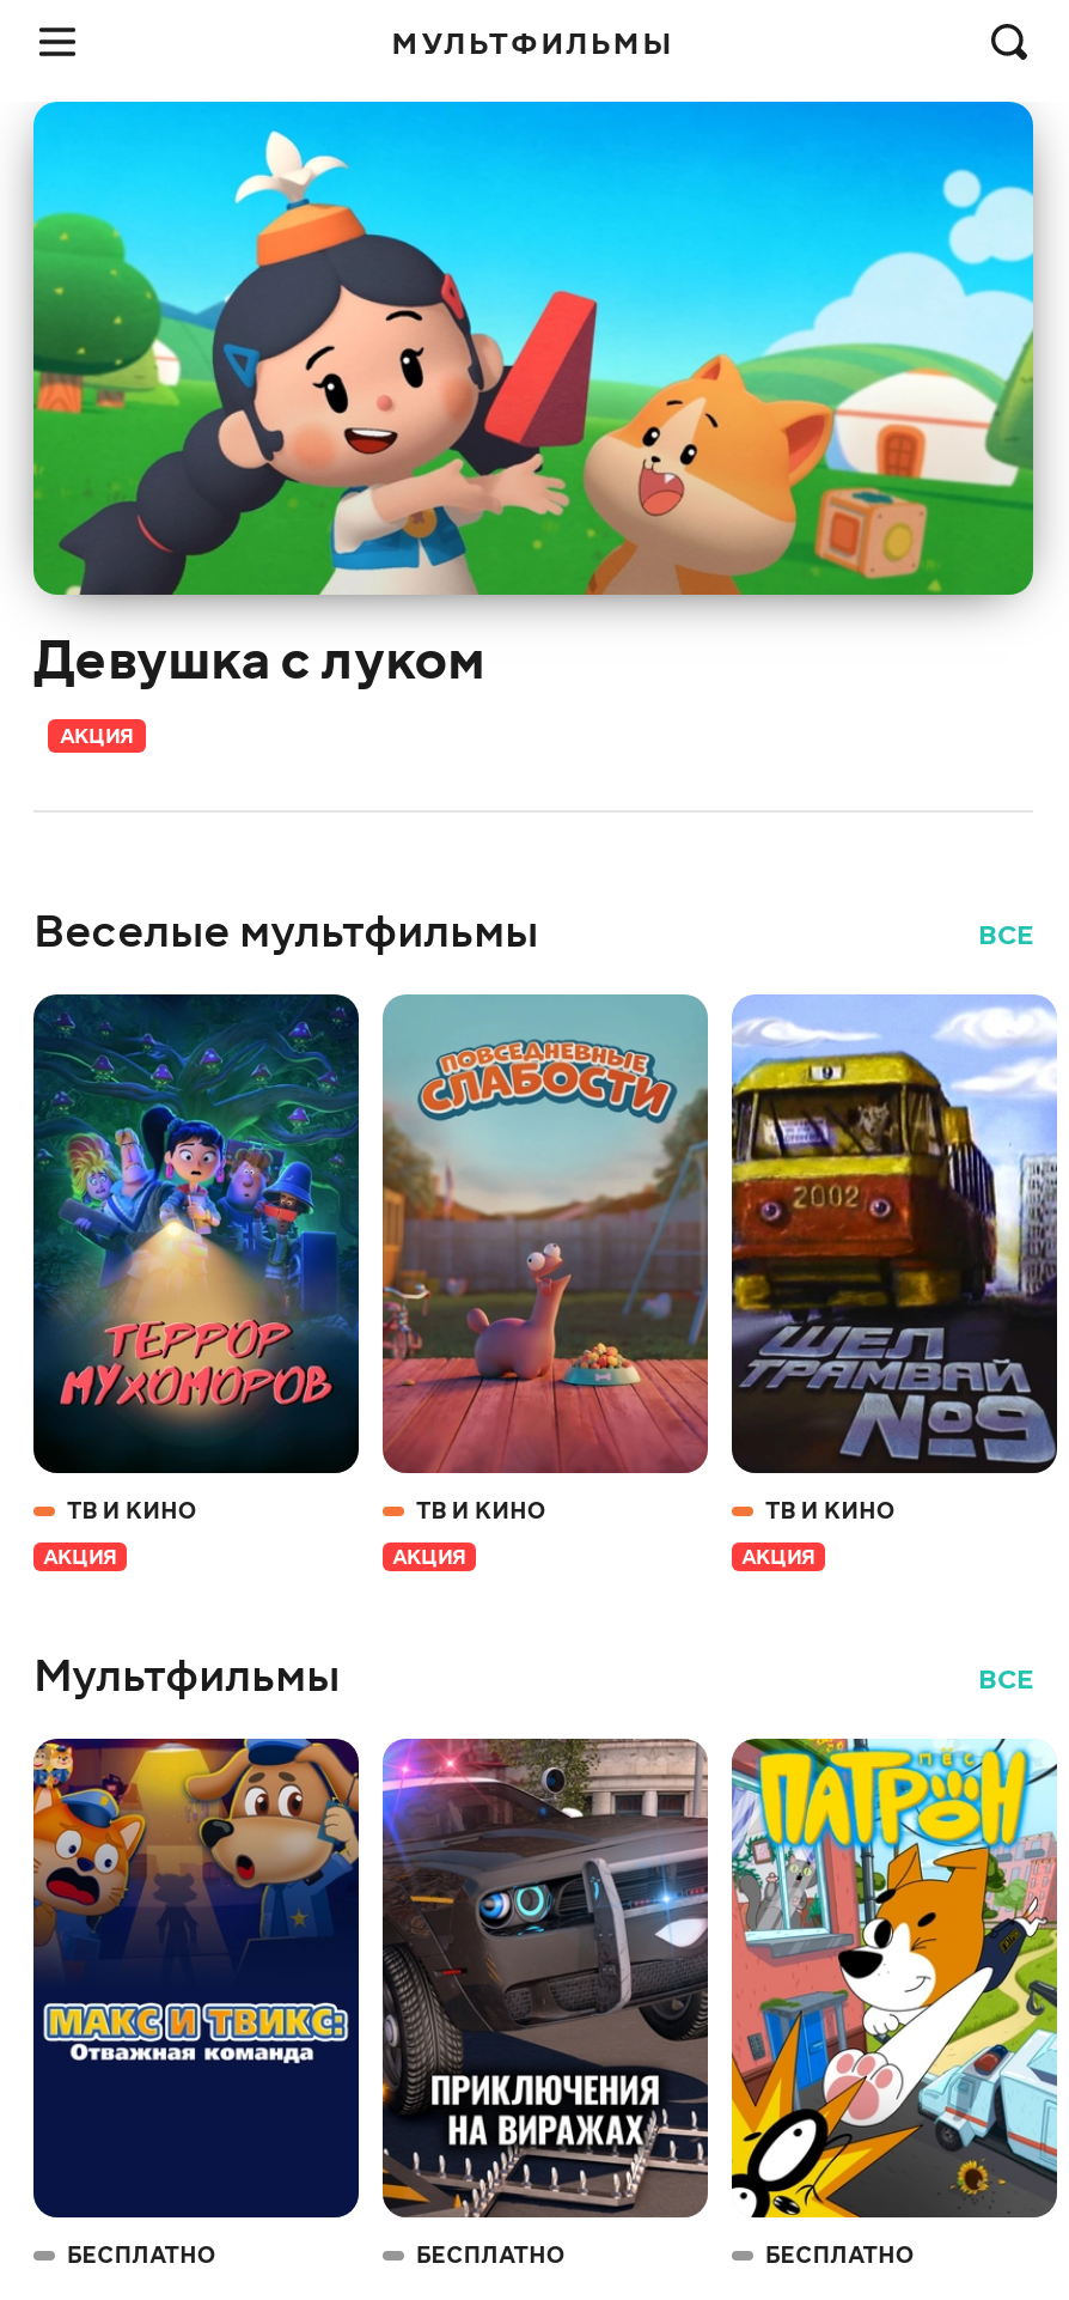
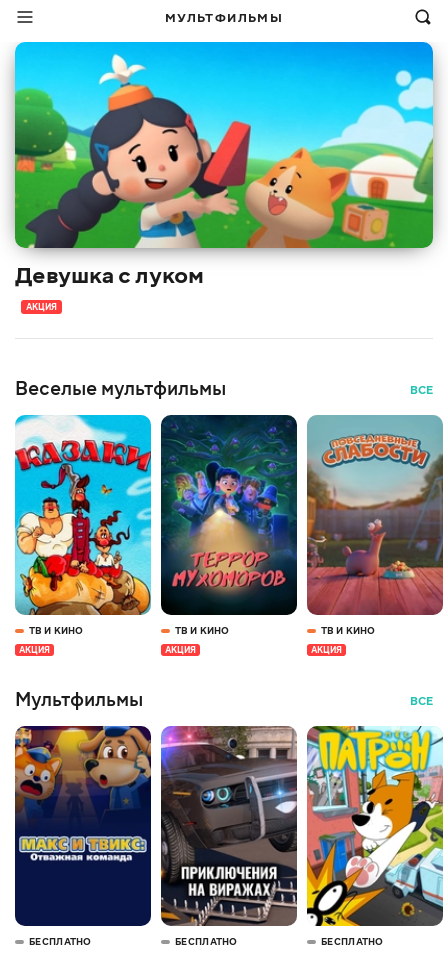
[31,992,361,1475] [image] -> [14,414,152,616] [image]
[380,997,710,1475] [image] -> [160,415,298,616] [image]
[729,997,1059,1475] [image] -> [306,415,444,616] [image]

